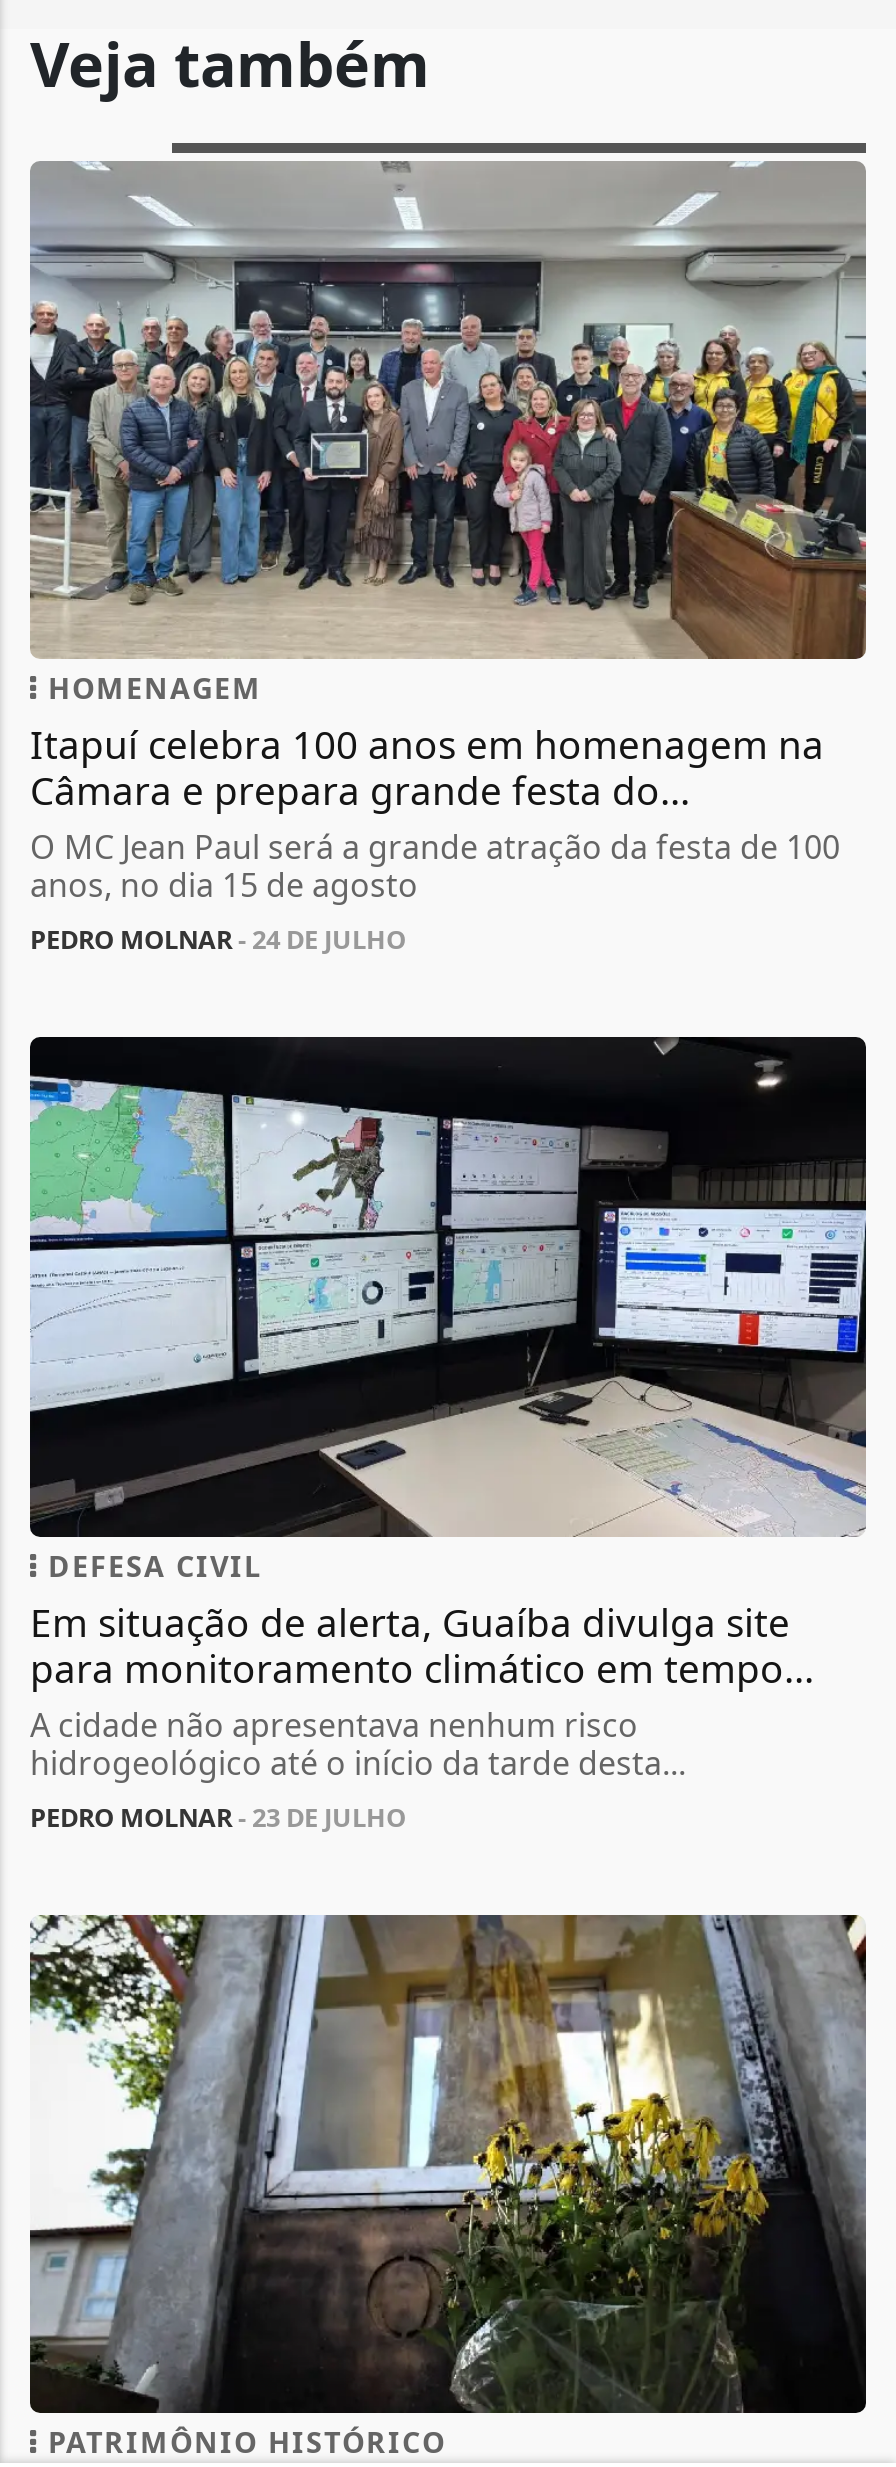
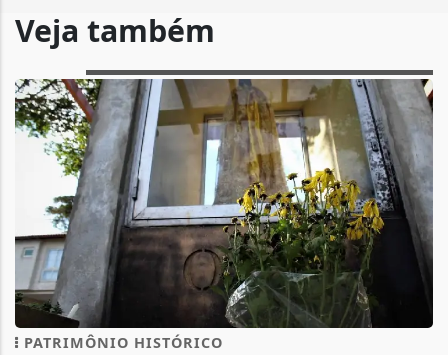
[28,161,868,957] [image] | HOMENAGEM | Itapuí celebra 100 anos em homenagem na | Câmara e prepara grande festa do... | O MC Jean Paul será a grande atração da festa de 100 | anos, no dia 15 de agosto | PEDRO MOLNAR- 24 DE JULHO -> none
[28,1035,868,1835] [image] | DEFESA CIVIL | Em situação de alerta, Guaíba divulga site | para monitoramento climático em tempo... | A cidade não apresentava nenhum risco | hidrogeológico até o início da tarde desta... | PEDRO MOLNAR - 23 DE JULHO -> none

